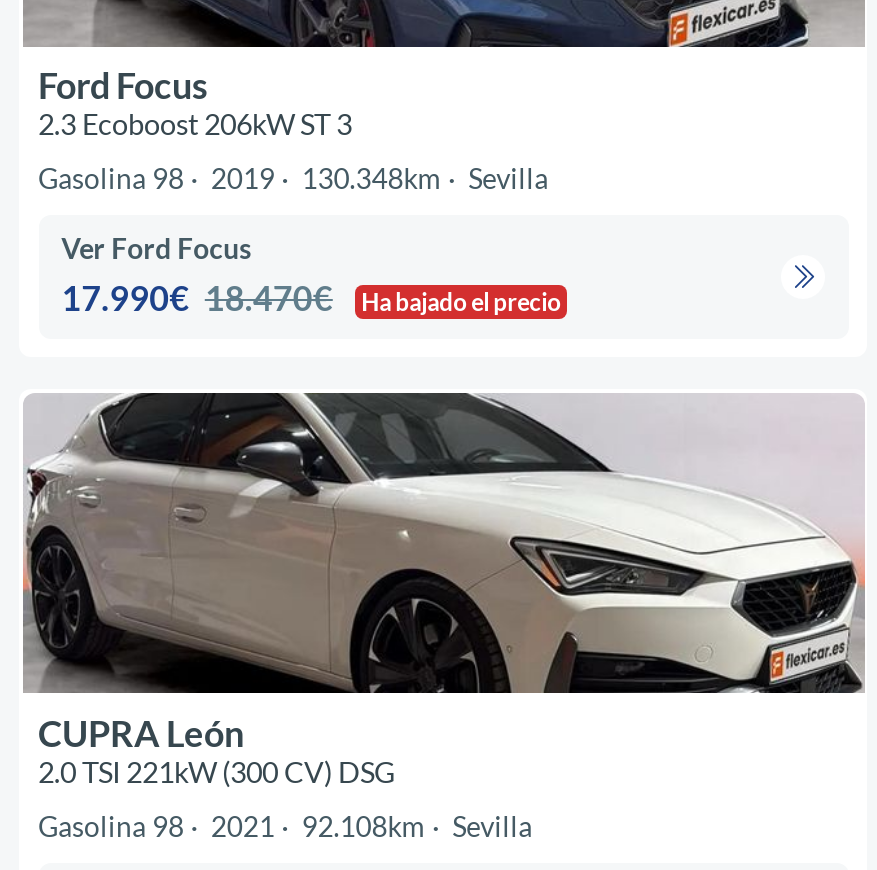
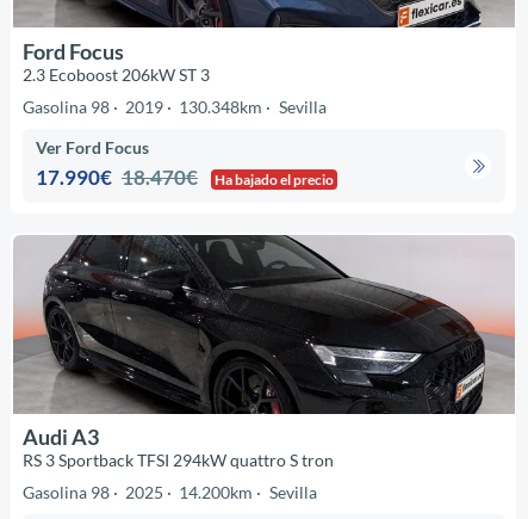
[23,392,865,788] [image] | CUPRA León | 2.0 TSI 221kW (300 CV) DSG -> [13,235,515,470] [image] | Audi A3 | RS 3 Sportback TFSI 294kW quattro S tron
[211,808,425,842] 2021 | 92.108km -> [125,482,253,503] 2025 | 14.200km

